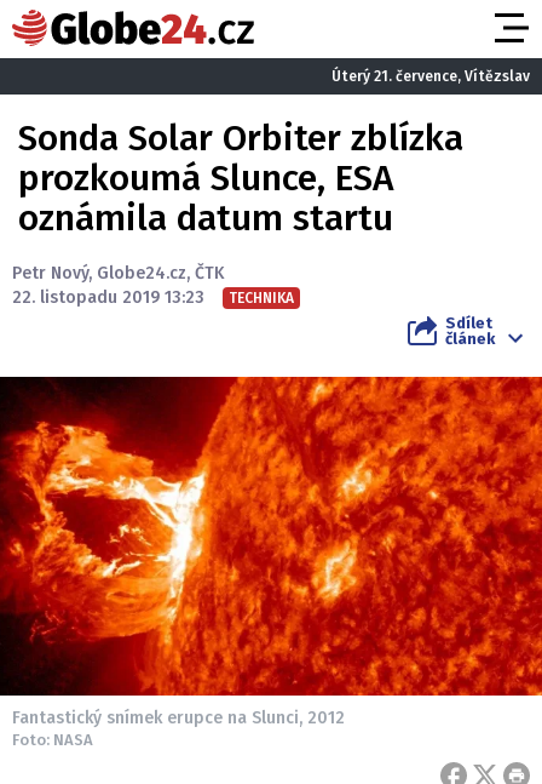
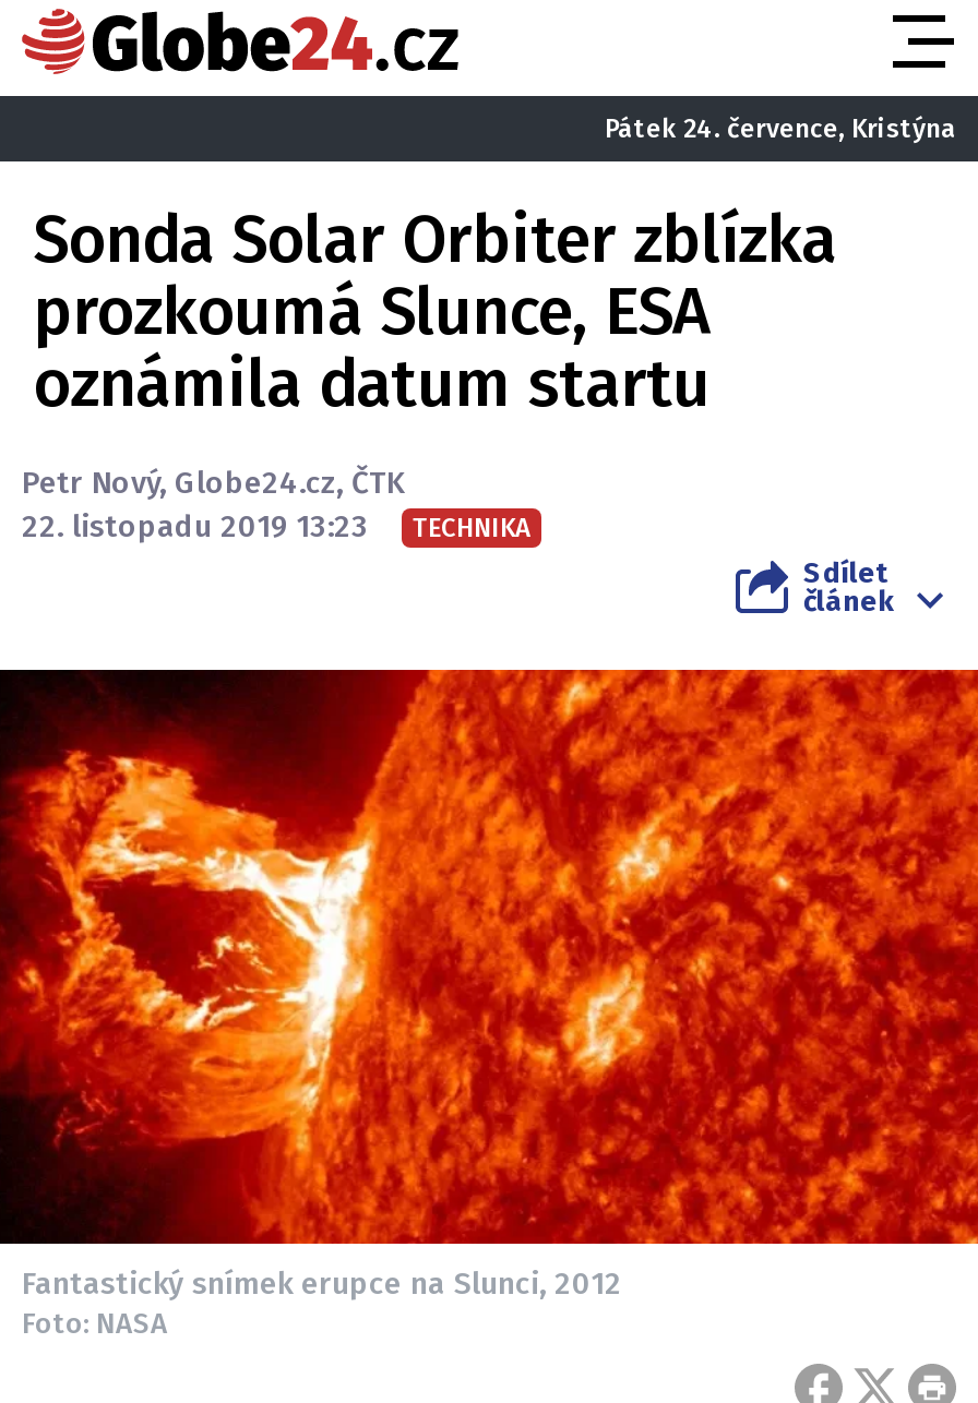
[331,67,530,84] Úterý 21. července, Vítězslav -> [605,112,956,143] Pátek 24. července, Kristýna

